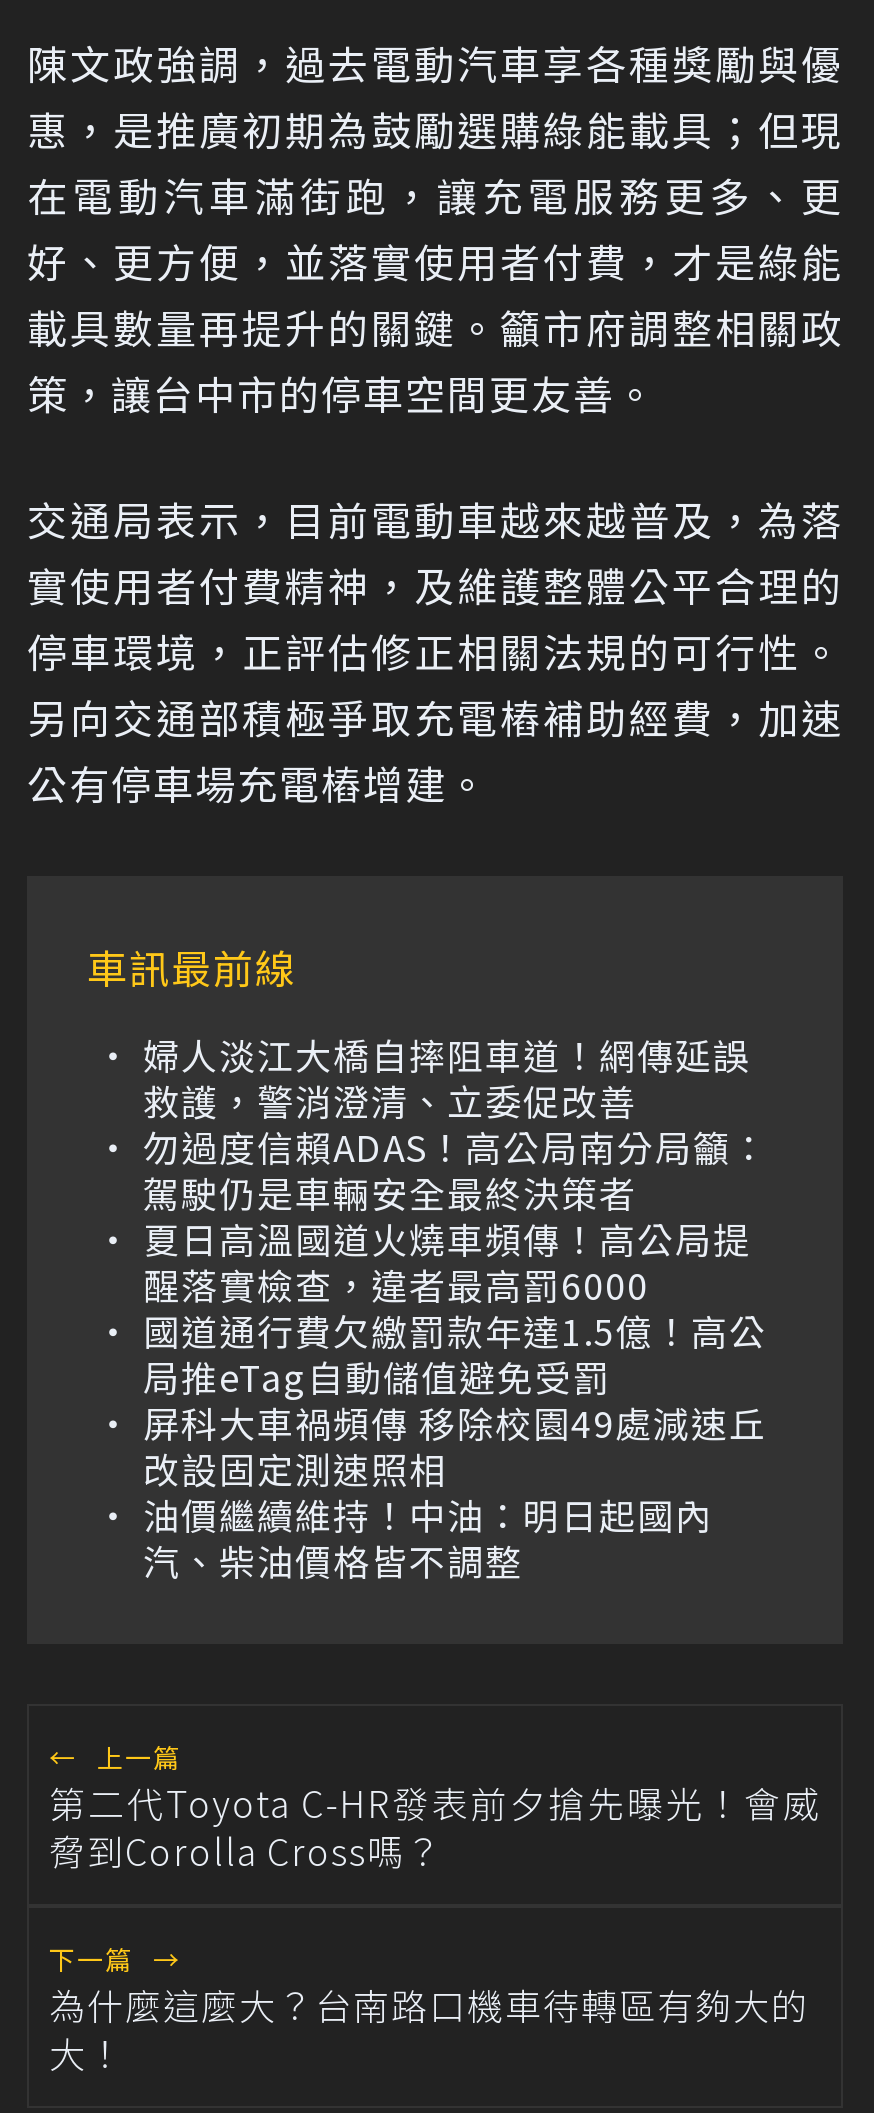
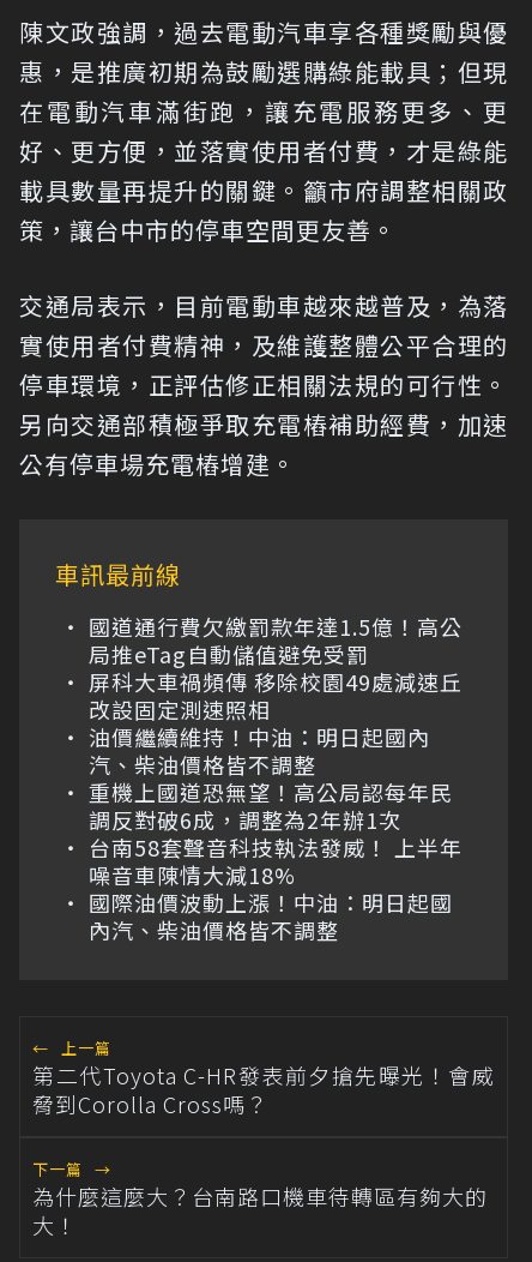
[143,1028,769,1310] 婦人淡江大橋自摔阻車道！網傳延誤 | 救護，警消澄清、立委促改善 | 勿過度信賴ADAS！高公局南分局籲： | 駕駛仍是車輛安全最終決策者 | 夏日高溫國道火燒車頻傳！高公局提 | 醒落實檢查，違者最高罰6000 -> none
moved [143,1304,767,1586] -> [89,610,463,780]: 國道通行費欠繳罰款年達1.5億！高公 | 局推eTag自動儲值避免受罰 | 屏科大車禍頻傳 移除校園49處減速丘 | 改設固定測速照相 | 油價繼續維持！中油：明日起國內 | 汽、柴油價格皆不調整
none -> [89,776,463,945] 重機上國道恐無望！高公局認每年民 | 調反對破6成，調整為2年辦1次 | 台南58套聲音科技執法發威！ 上半年 | 噪音車陳情大減18% | 國際油價波動上漲！中油：明日起國 | 內汽、柴油價格皆不調整

